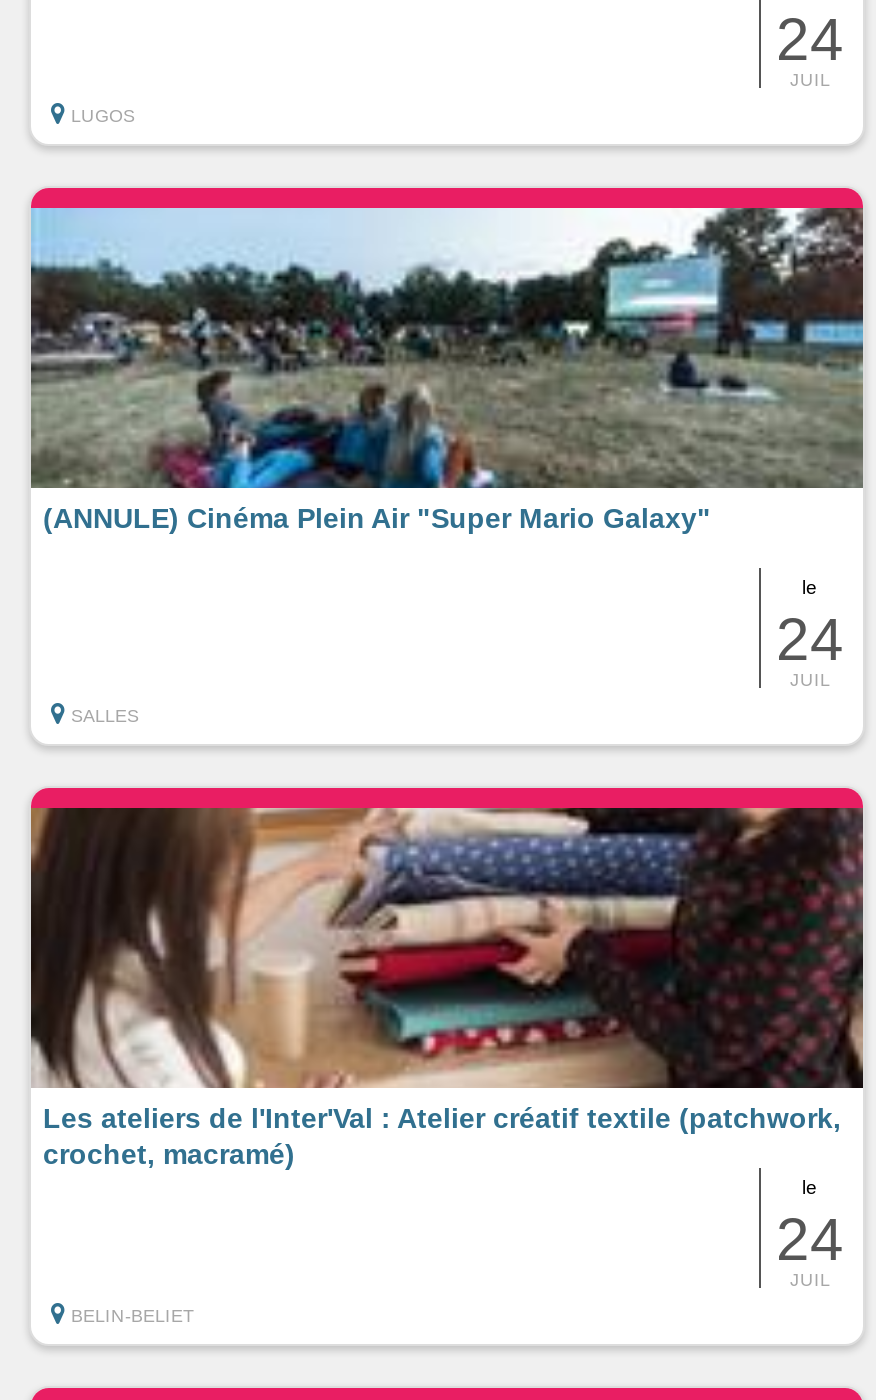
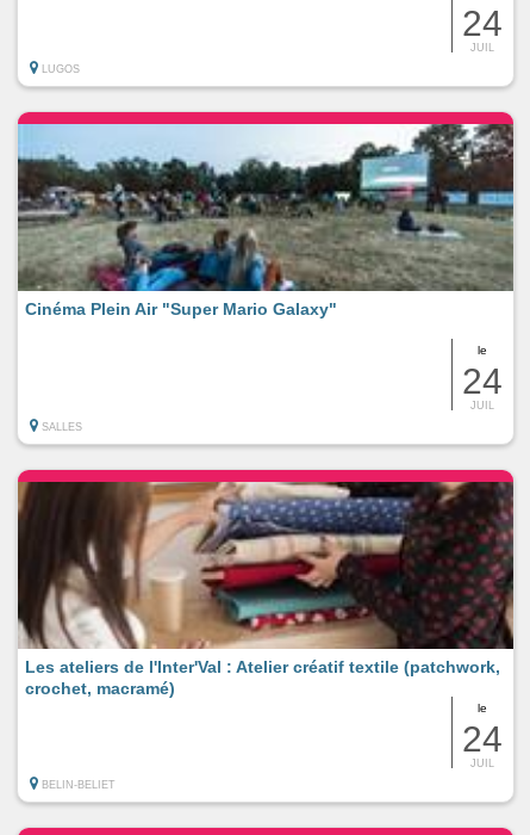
[43,502,711,534] (ANNULE) Cinéma Plein Air "Super Mario Galaxy" -> [25,299,337,318] Cinéma Plein Air "Super Mario Galaxy"

